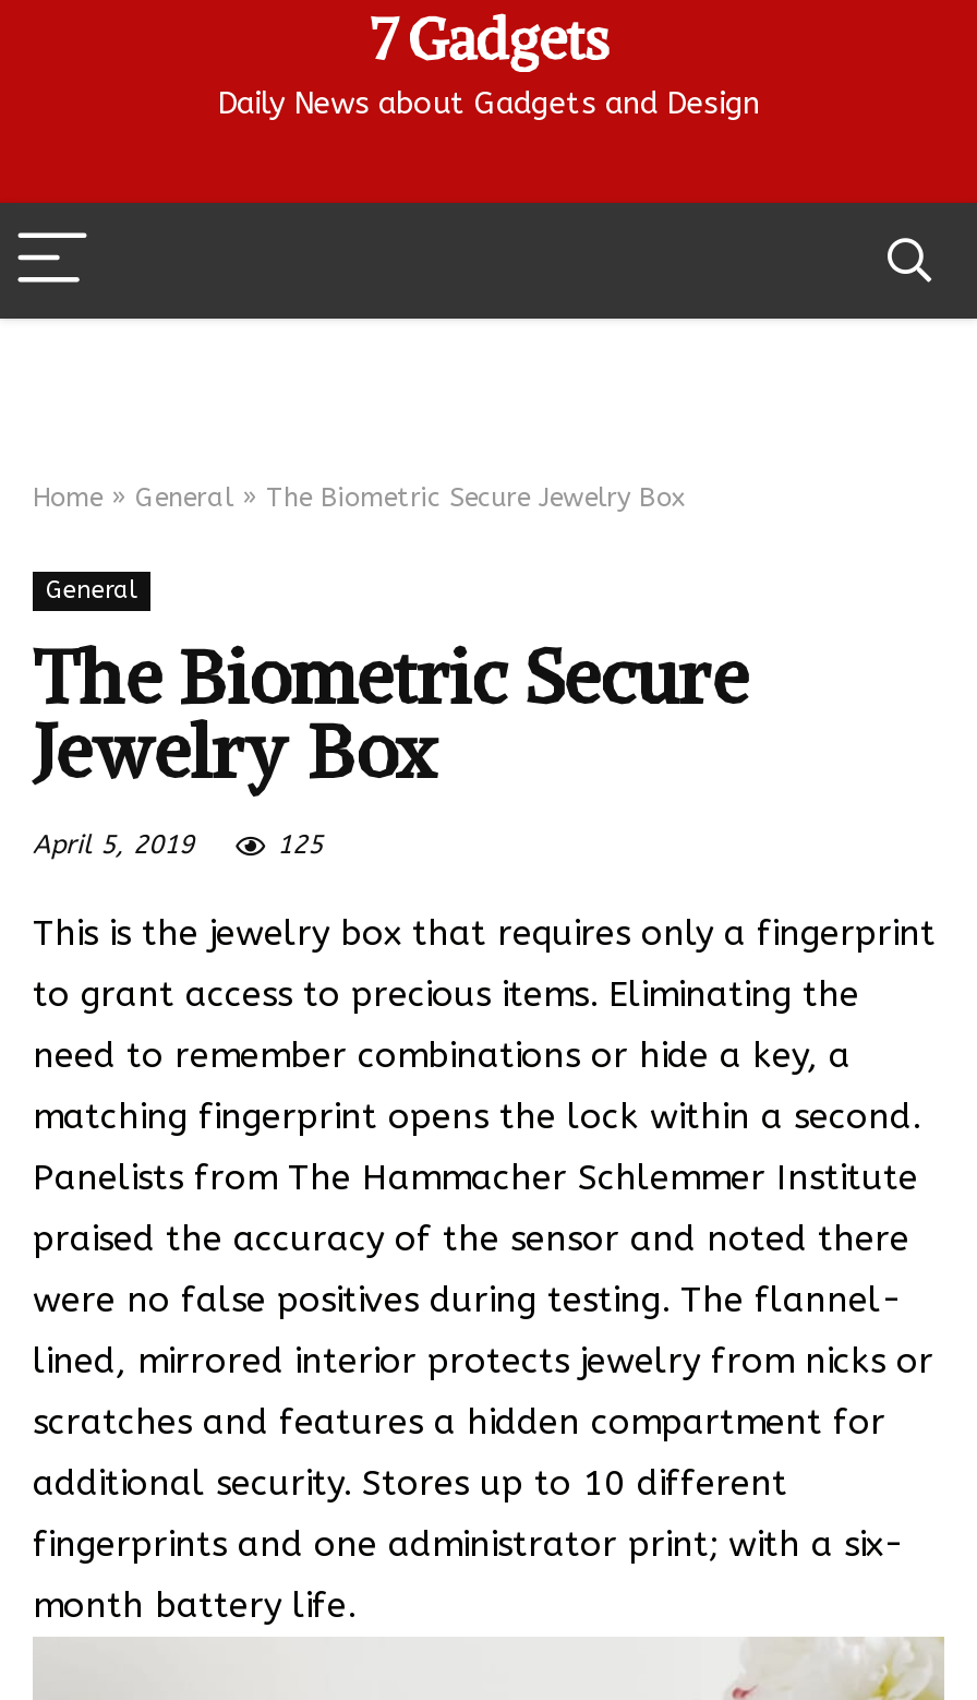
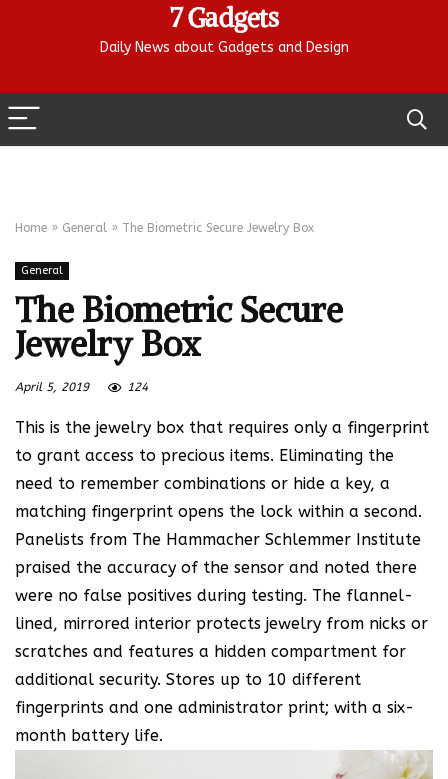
[277,829,323,860] 125 -> [127,380,148,394] 124

